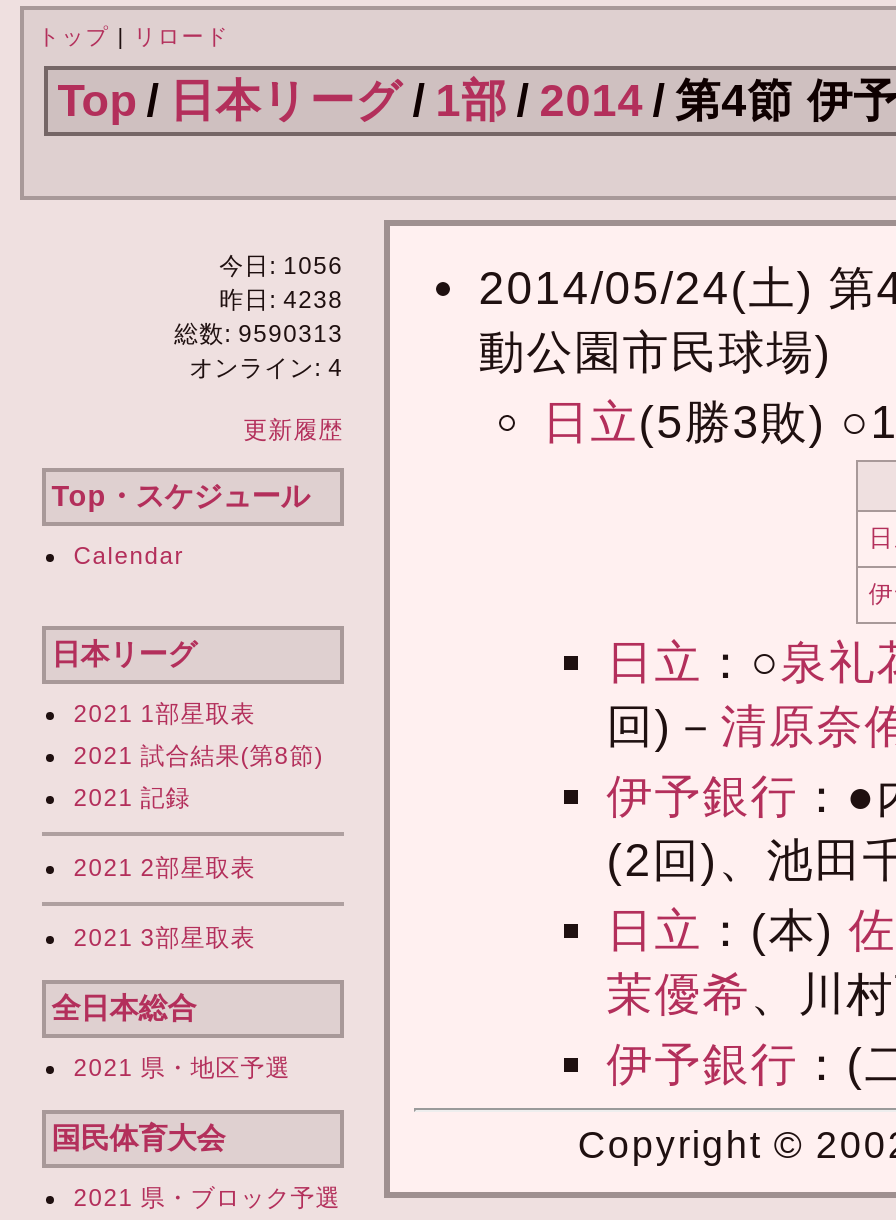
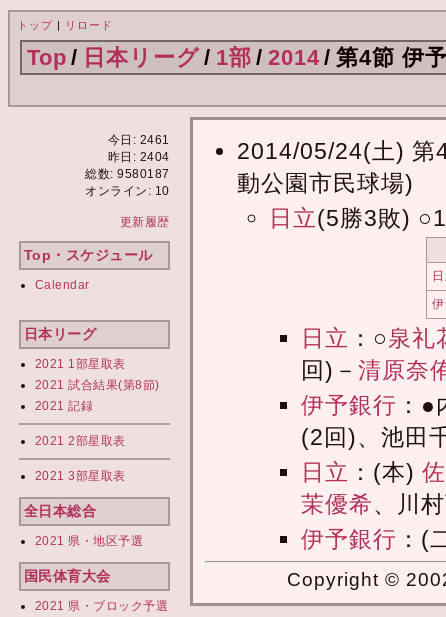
[219,252,343,280] 今日: 1056 -> [108,133,170,147] 今日: 2461
[219,286,343,314] 昨日: 4238 -> [108,150,170,164] 昨日: 2404
[174,320,343,348] 総数: 9590313 -> [85,167,170,181] 総数: 9580187
[189,354,343,382] オンライン: 4 -> [85,184,170,198] オンライン: 10

